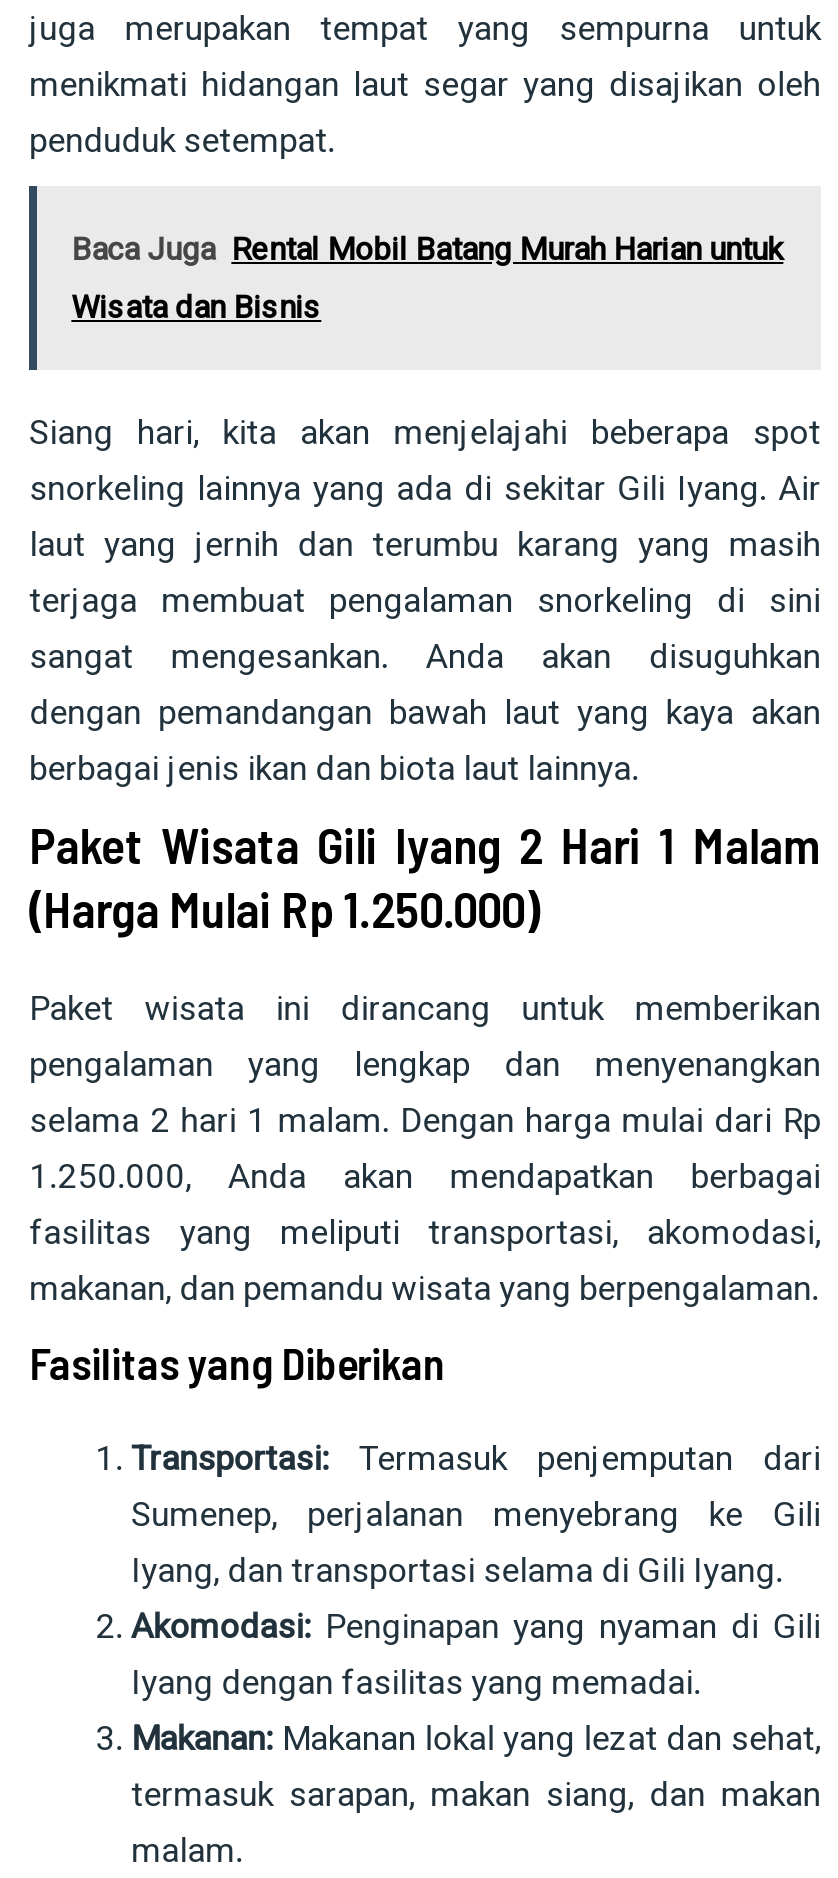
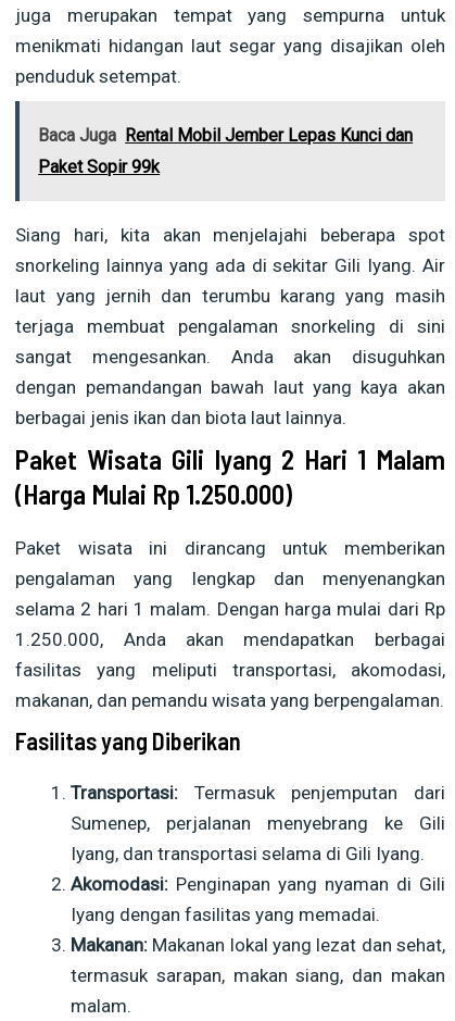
[71,230,783,268] Baca Juga Rental Mobil Batang Murah Harian untuk -> [38,125,413,145] Baca Juga Rental Mobil Jember Lepas Kunci dan
[71,288,321,326] Wisata dan Bisnis -> [38,156,160,177] Paket Sopir 99k

